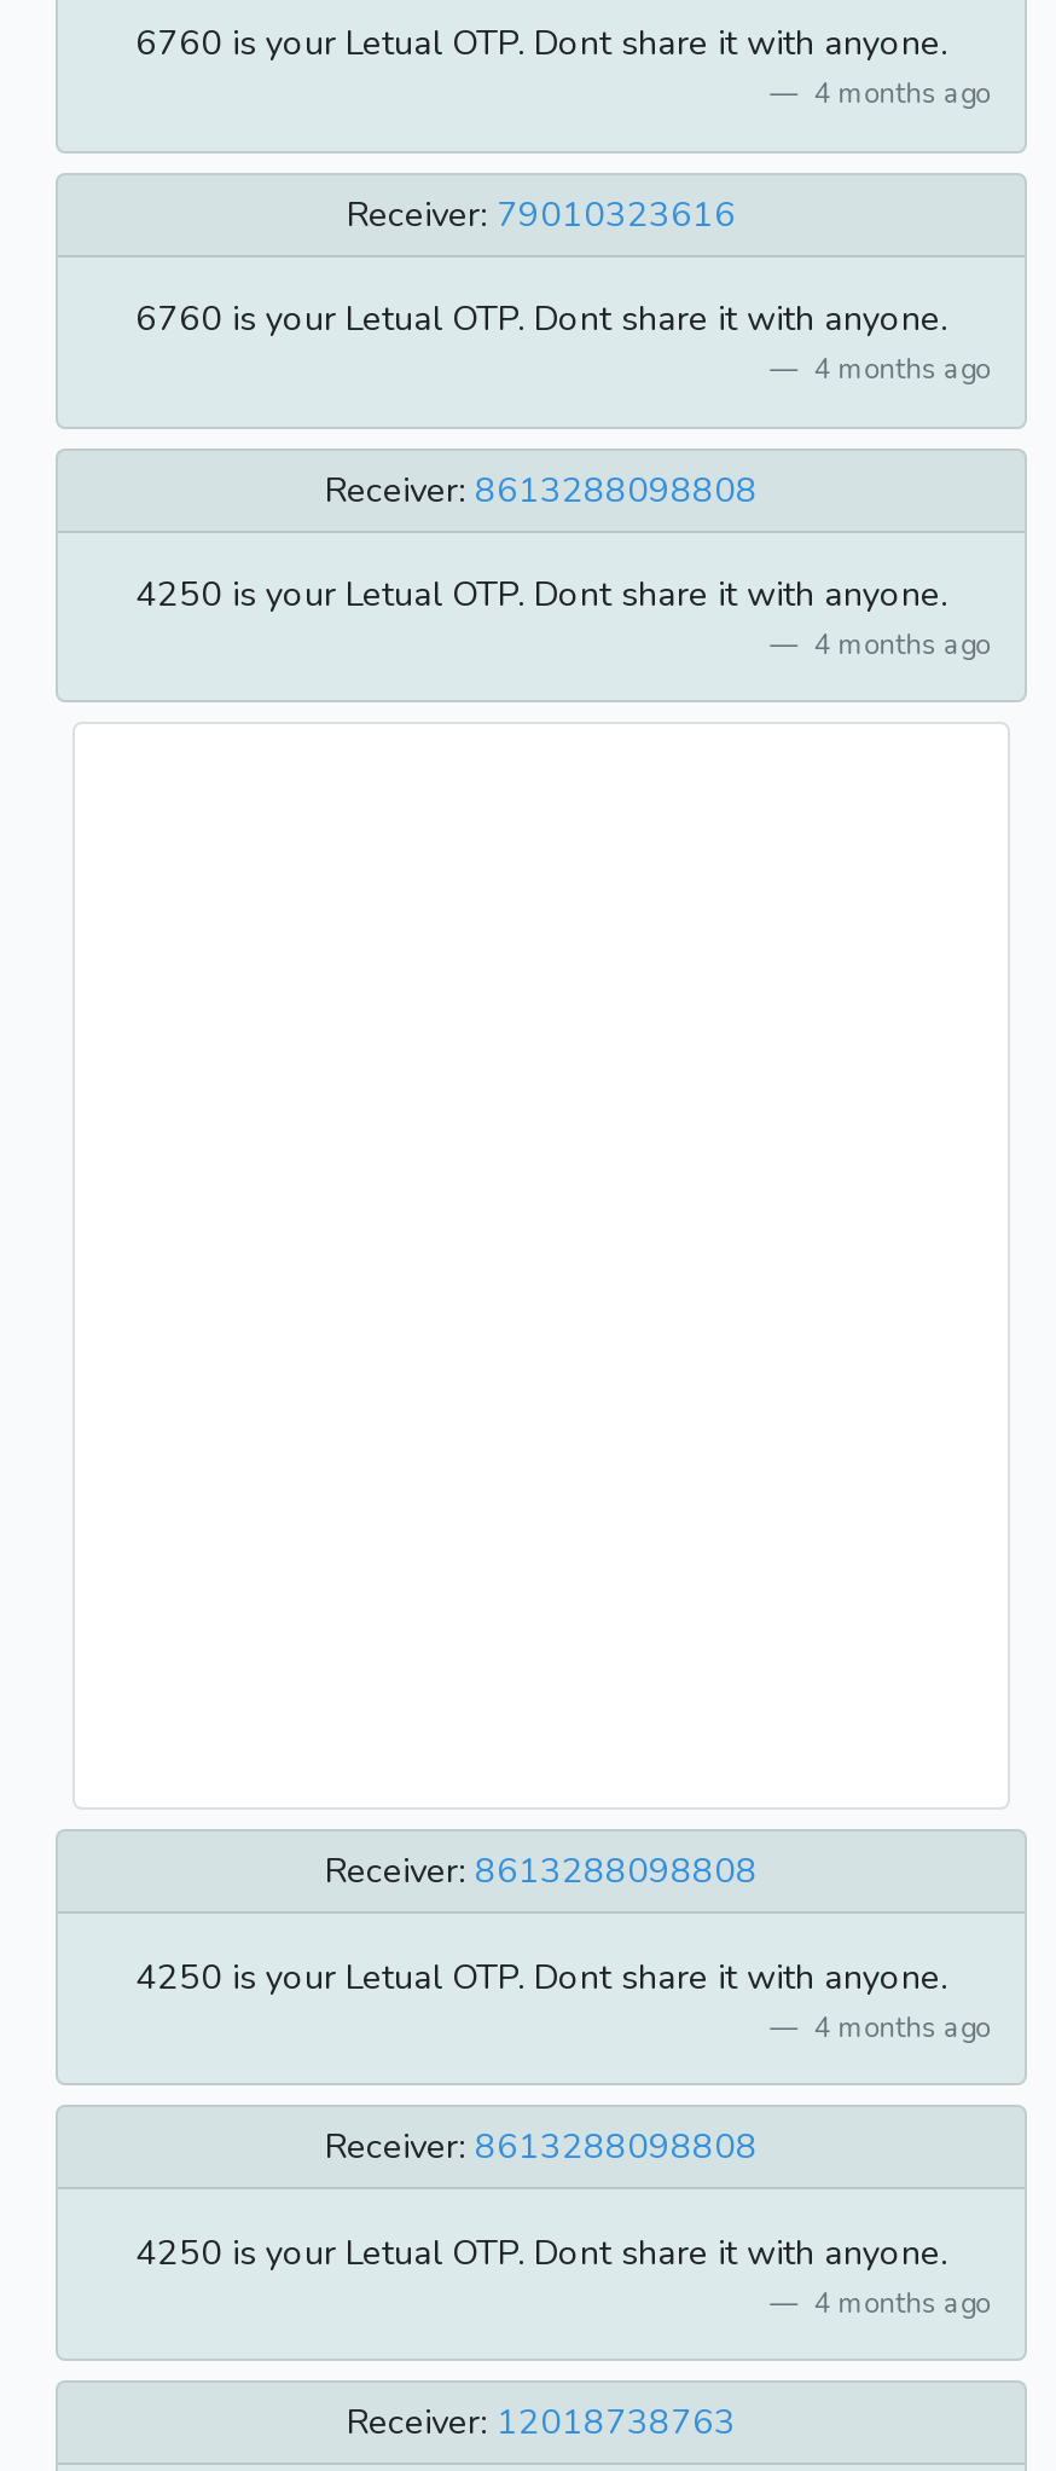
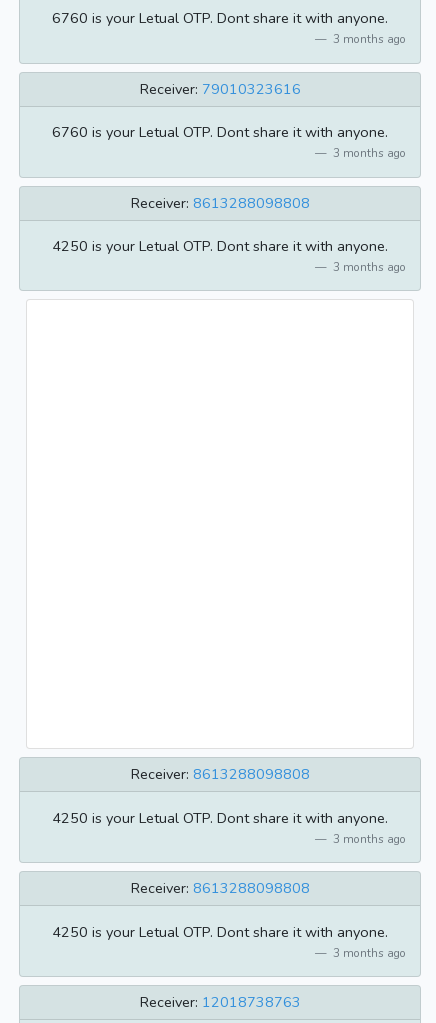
[806,75,990,113] 4 months ago -> [330,31,406,47] 3 months ago
[806,350,990,389] 4 months ago -> [330,145,406,161] 3 months ago
[806,625,990,664] 4 months ago -> [330,259,406,275] 3 months ago
[806,2007,990,2046] 4 months ago -> [330,831,406,847] 3 months ago
[806,2282,990,2321] 4 months ago -> [330,944,406,960] 3 months ago

